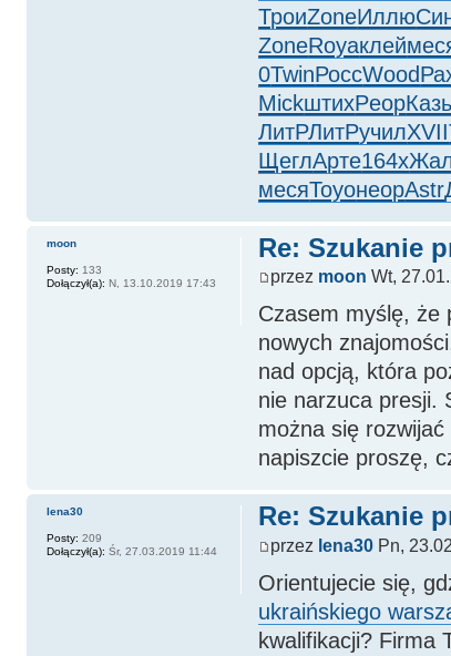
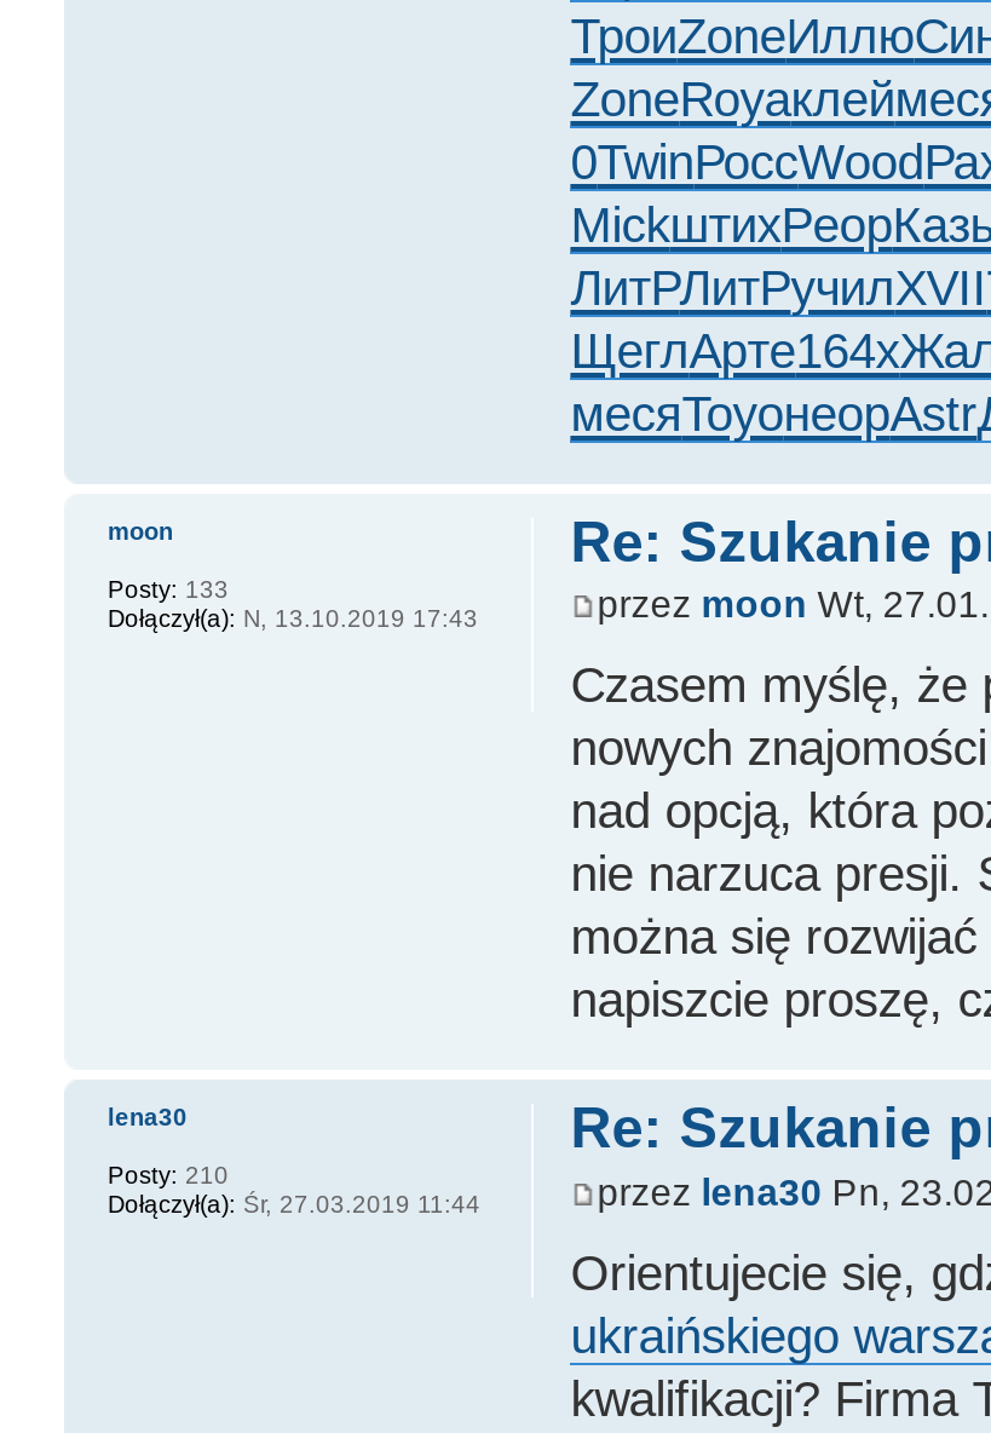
[47,532,102,544] Posty: 209 -> [108,1162,229,1189] Posty: 210

